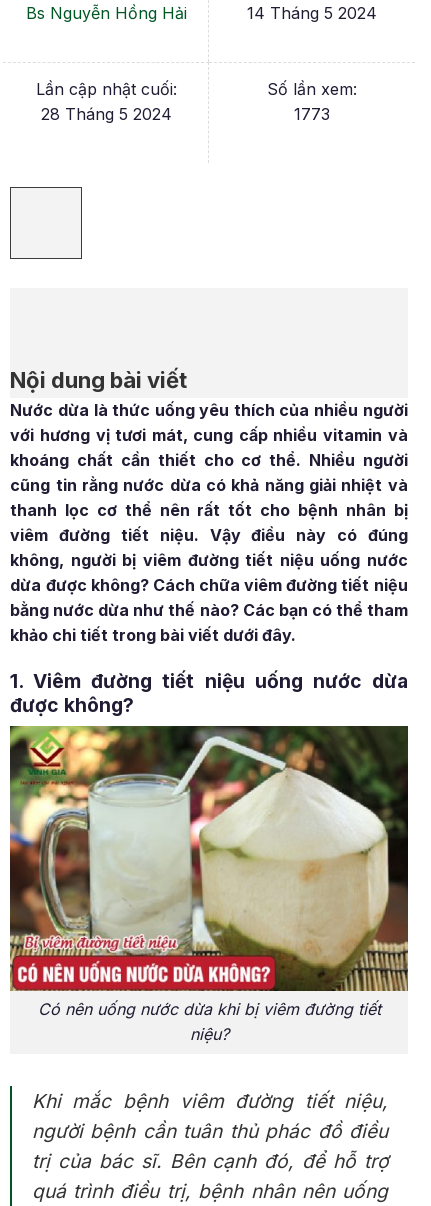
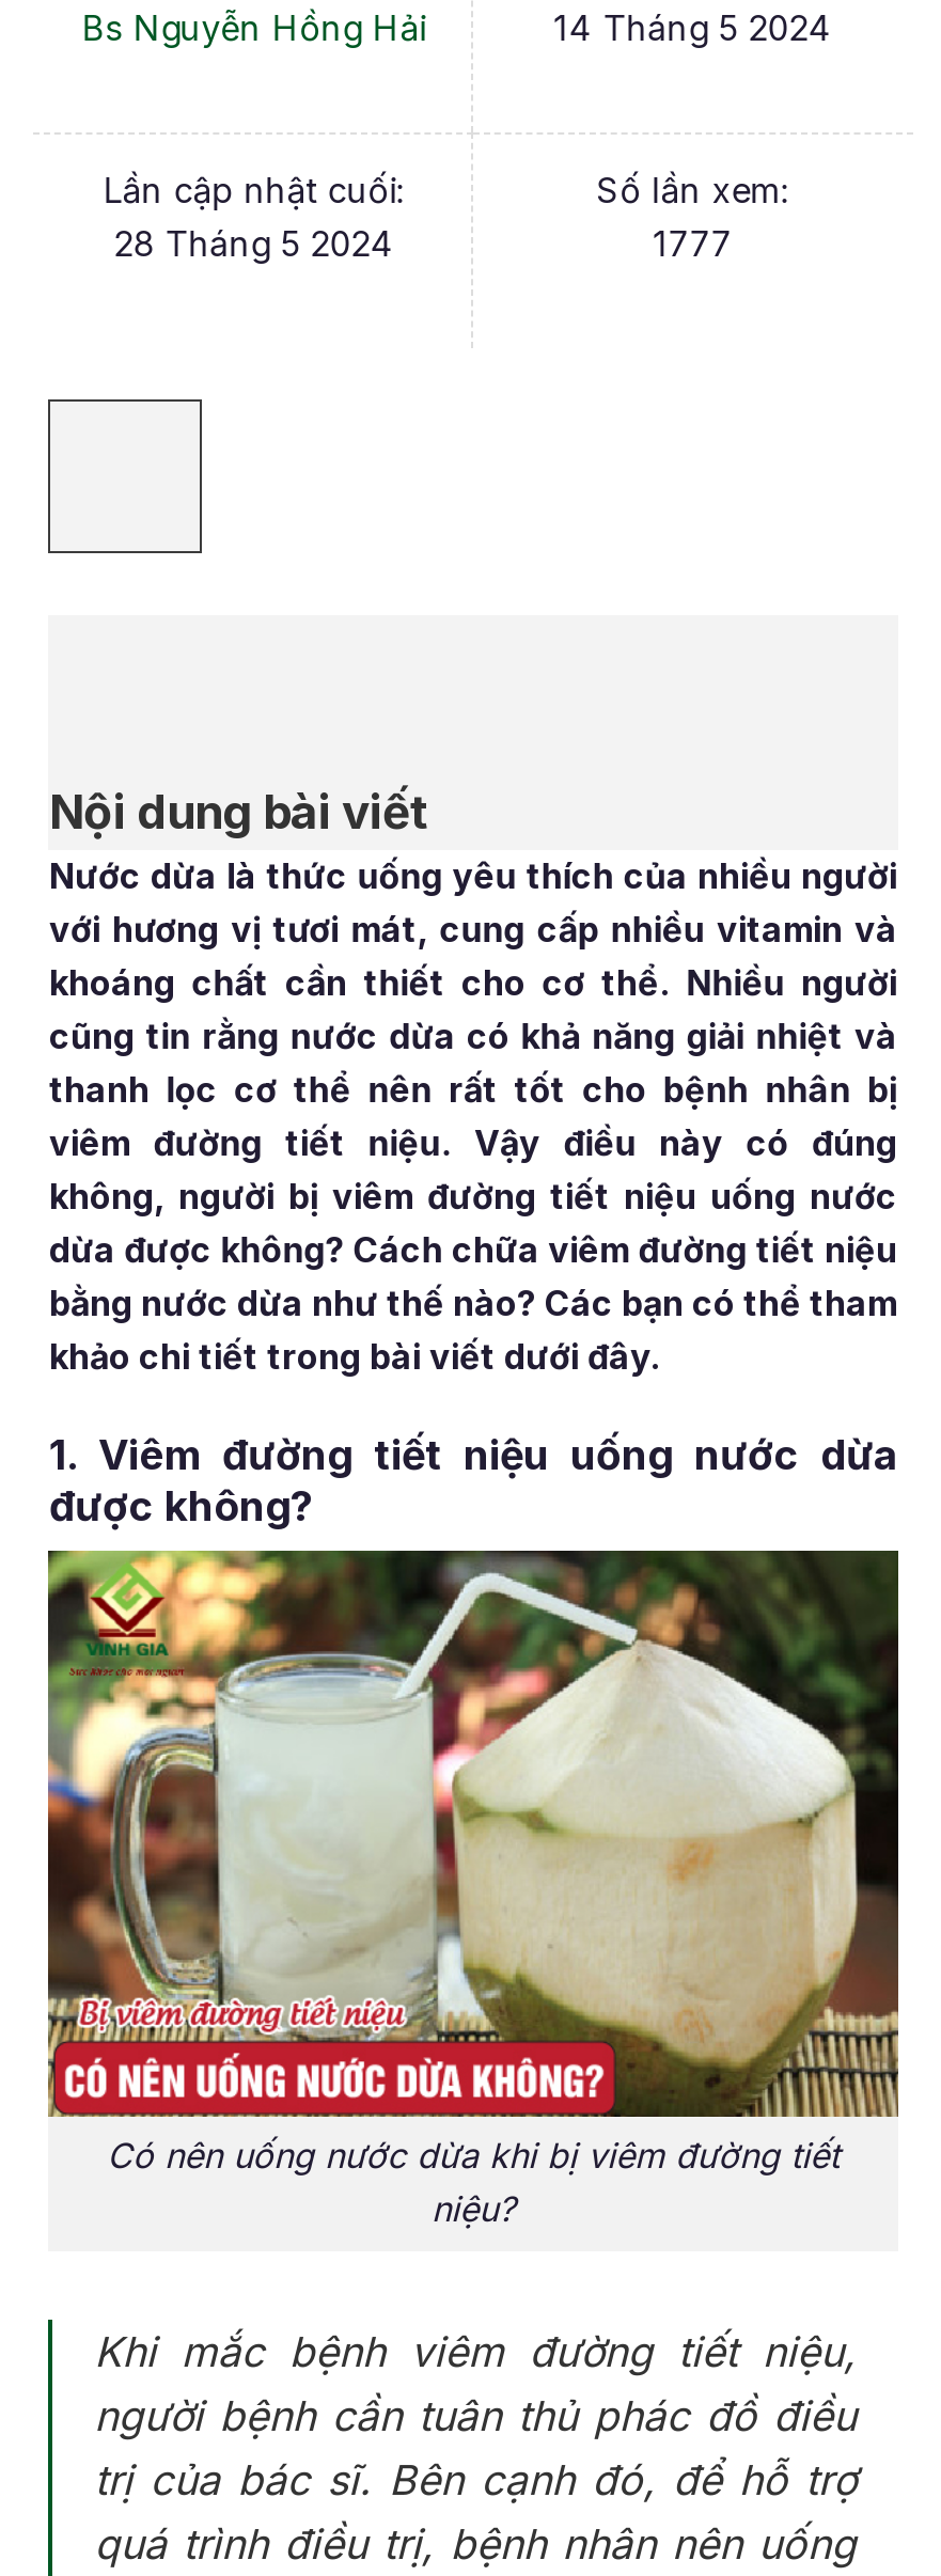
[294,104,330,124] 1773 -> [653,222,732,264] 1777

